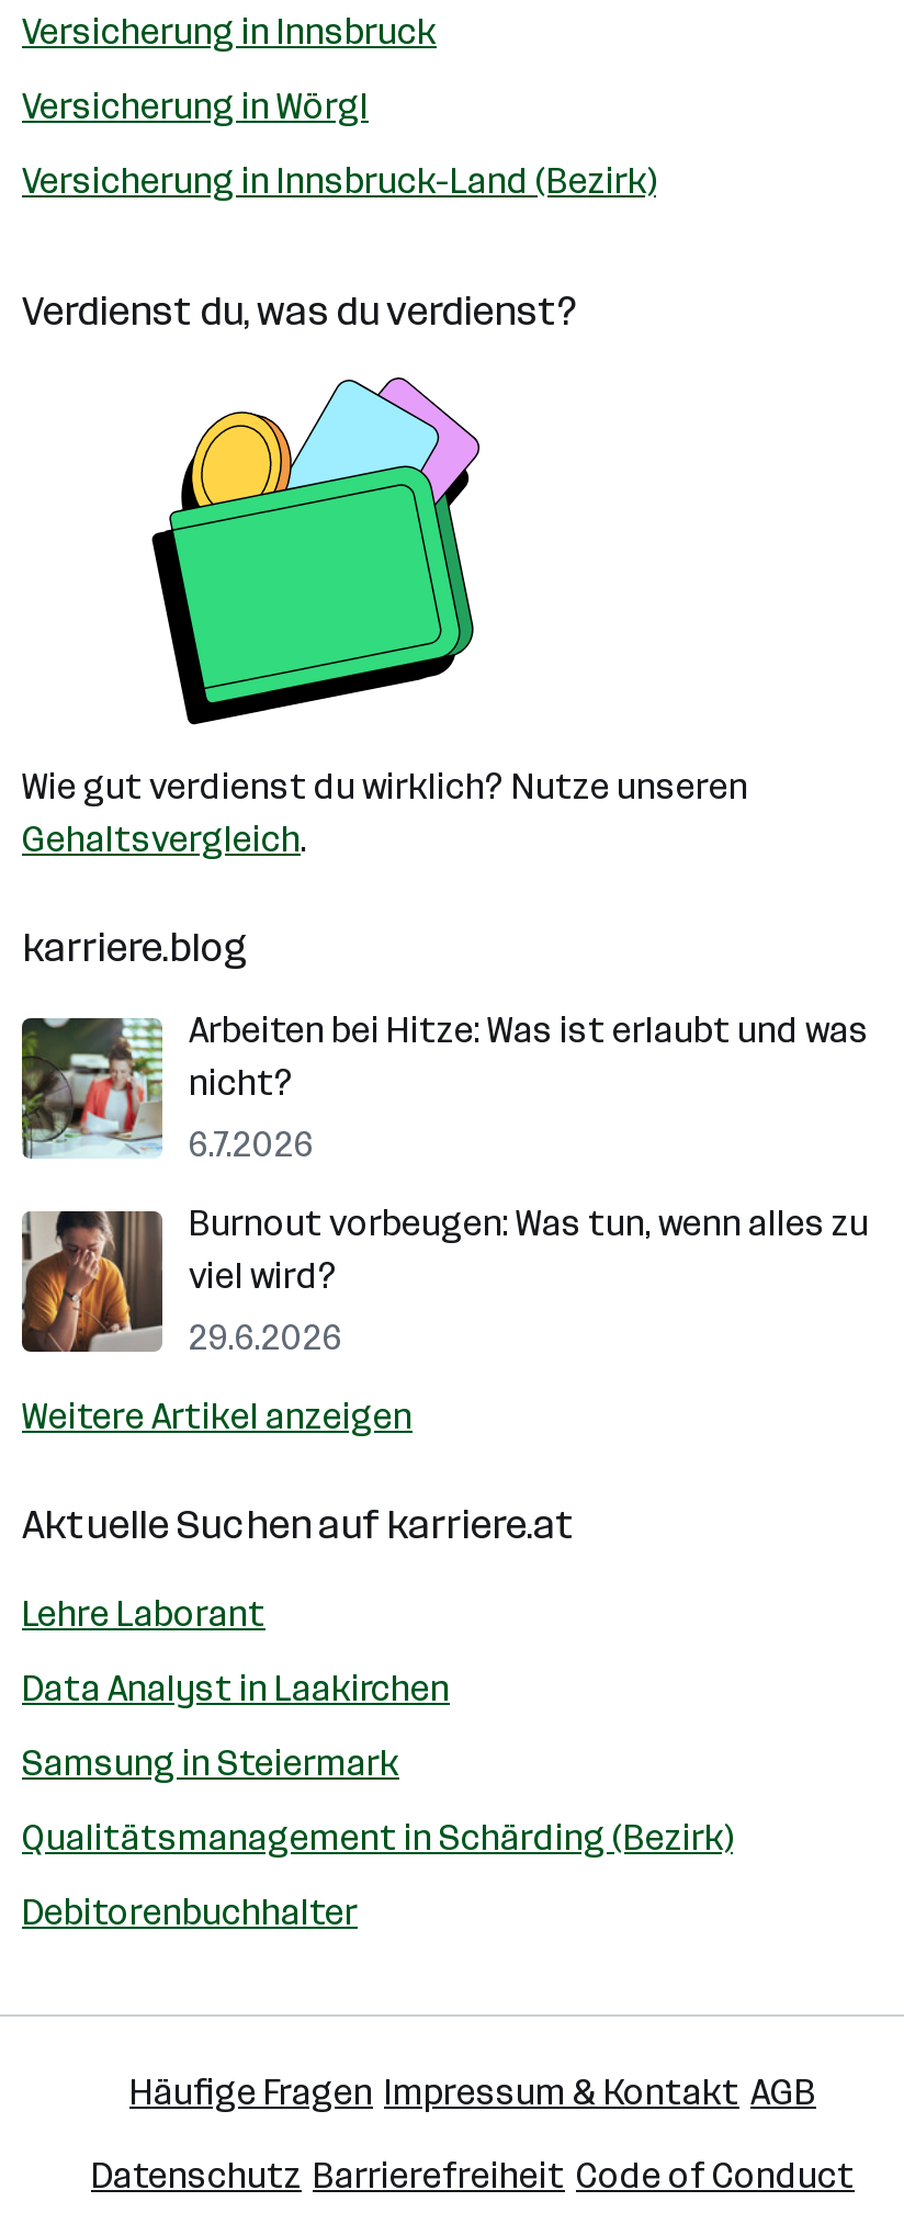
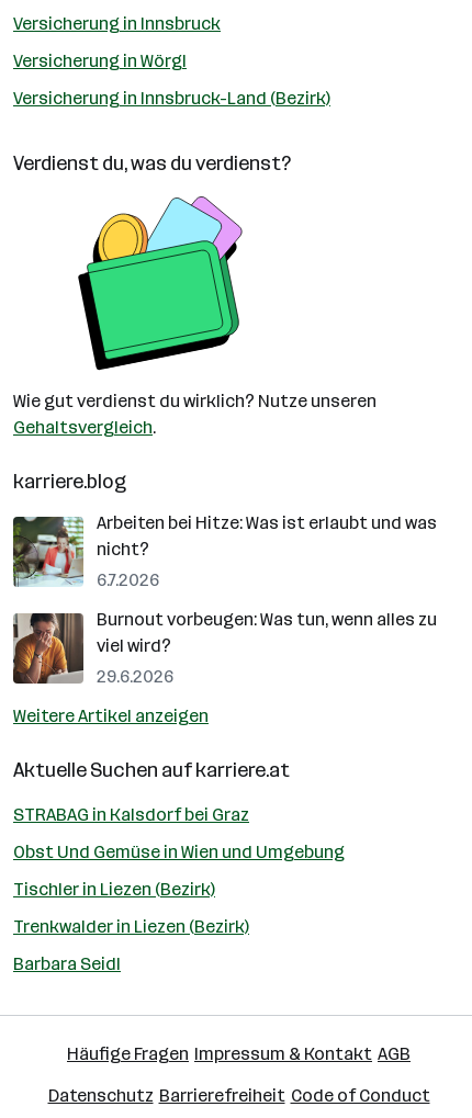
[22,1593,265,1635] Lehre Laborant -> [13,804,249,825] STRABAG in Kalsdorf bei Graz
[22,1668,450,1709] Data Analyst in Laakirchen -> [13,842,345,862] Obst Und Gemüse in Wien und Umgebung
[22,1742,399,1784] Samsung in Steiermark -> [13,879,215,900] Tischler in Liezen (Bezirk)
[22,1817,733,1859] Qualitätsmanagement in Schärding (Bezirk) -> [13,916,249,937] Trenkwalder in Liezen (Bezirk)
[22,1892,358,1933] Debitorenbuchhalter -> [13,953,121,974] Barbara Seidl

